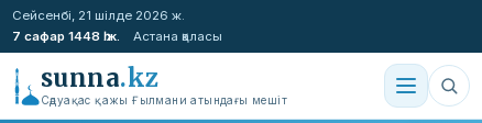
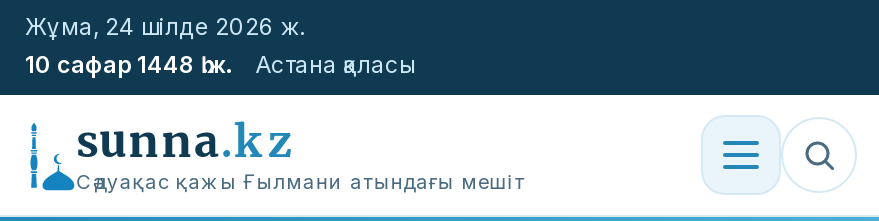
[12,8,185,23] Сейсенбі, 21 шілде 2026 ж. -> [25,13,305,41] Жұма, 24 шілде 2026 ж.
[12,29,222,44] 7 сафар 1448 һ.ж. Астана қаласы -> [25,51,417,79] 10 сафар 1448 һ.ж. Астана қаласы

